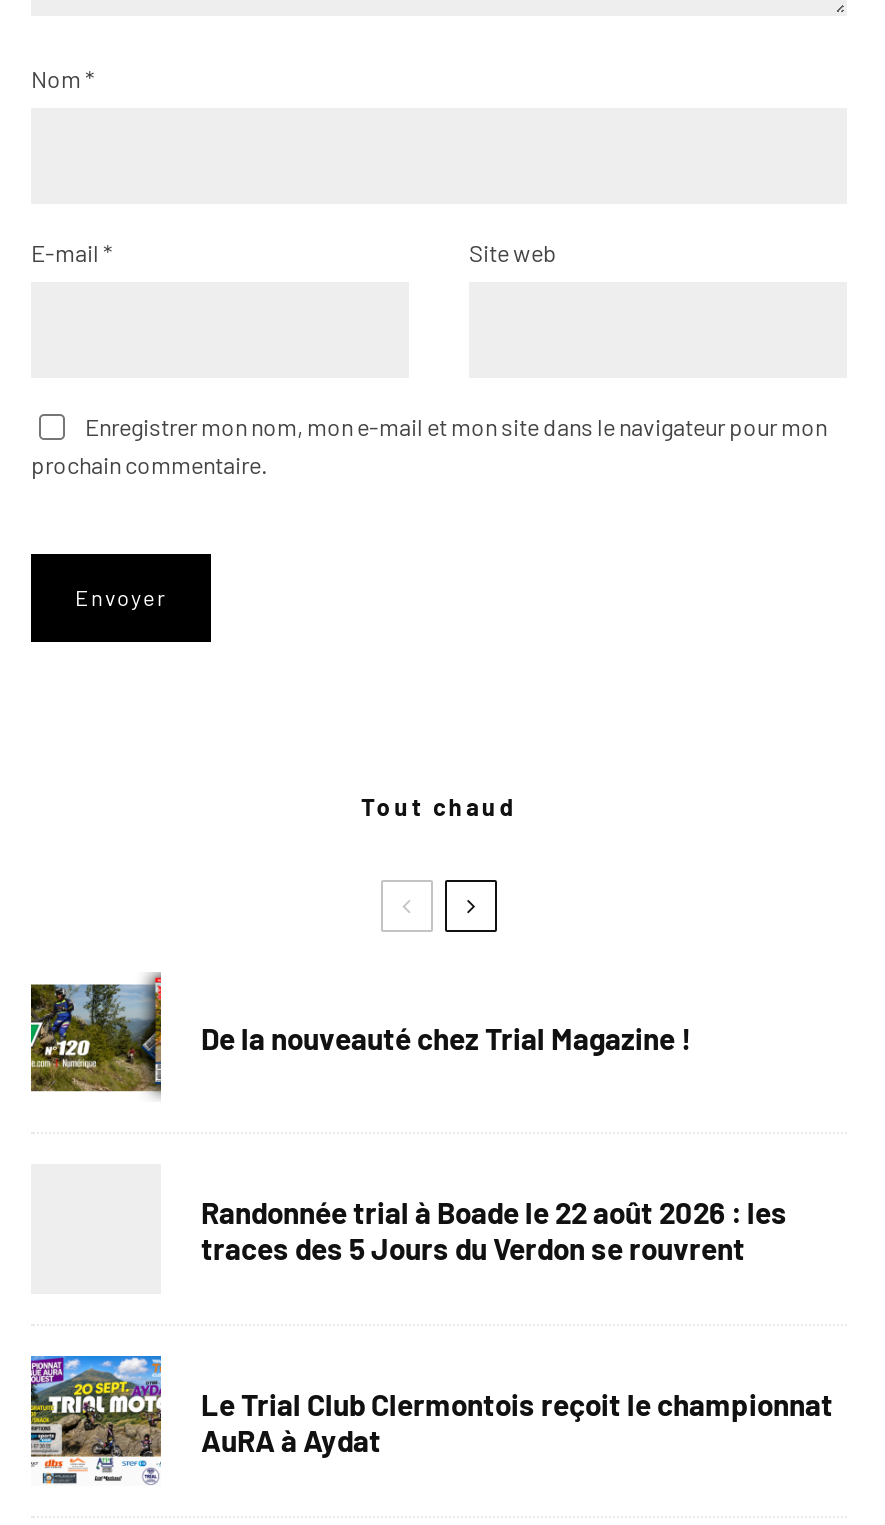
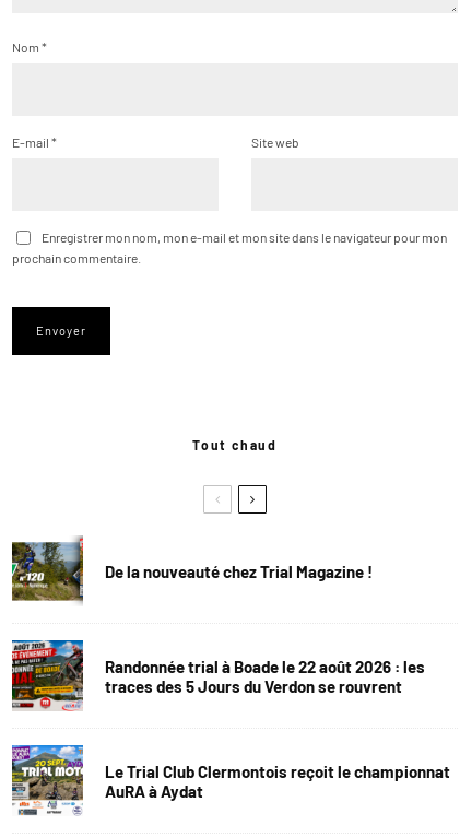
none -> [11,639,84,711] [image]

